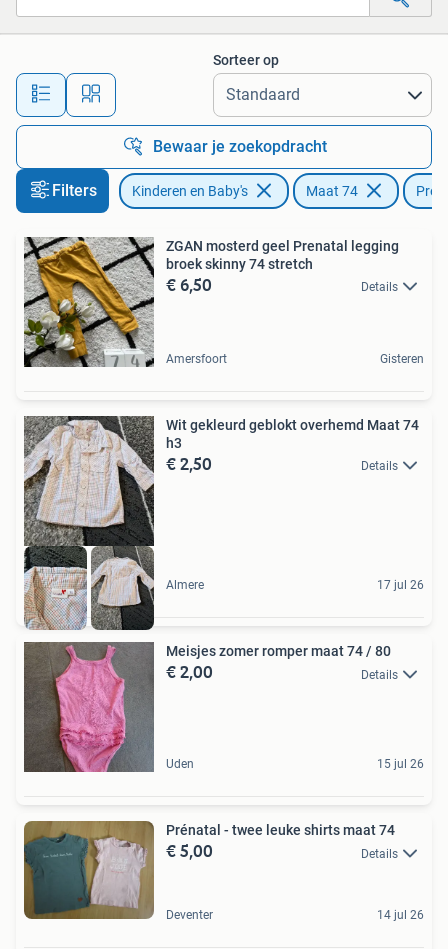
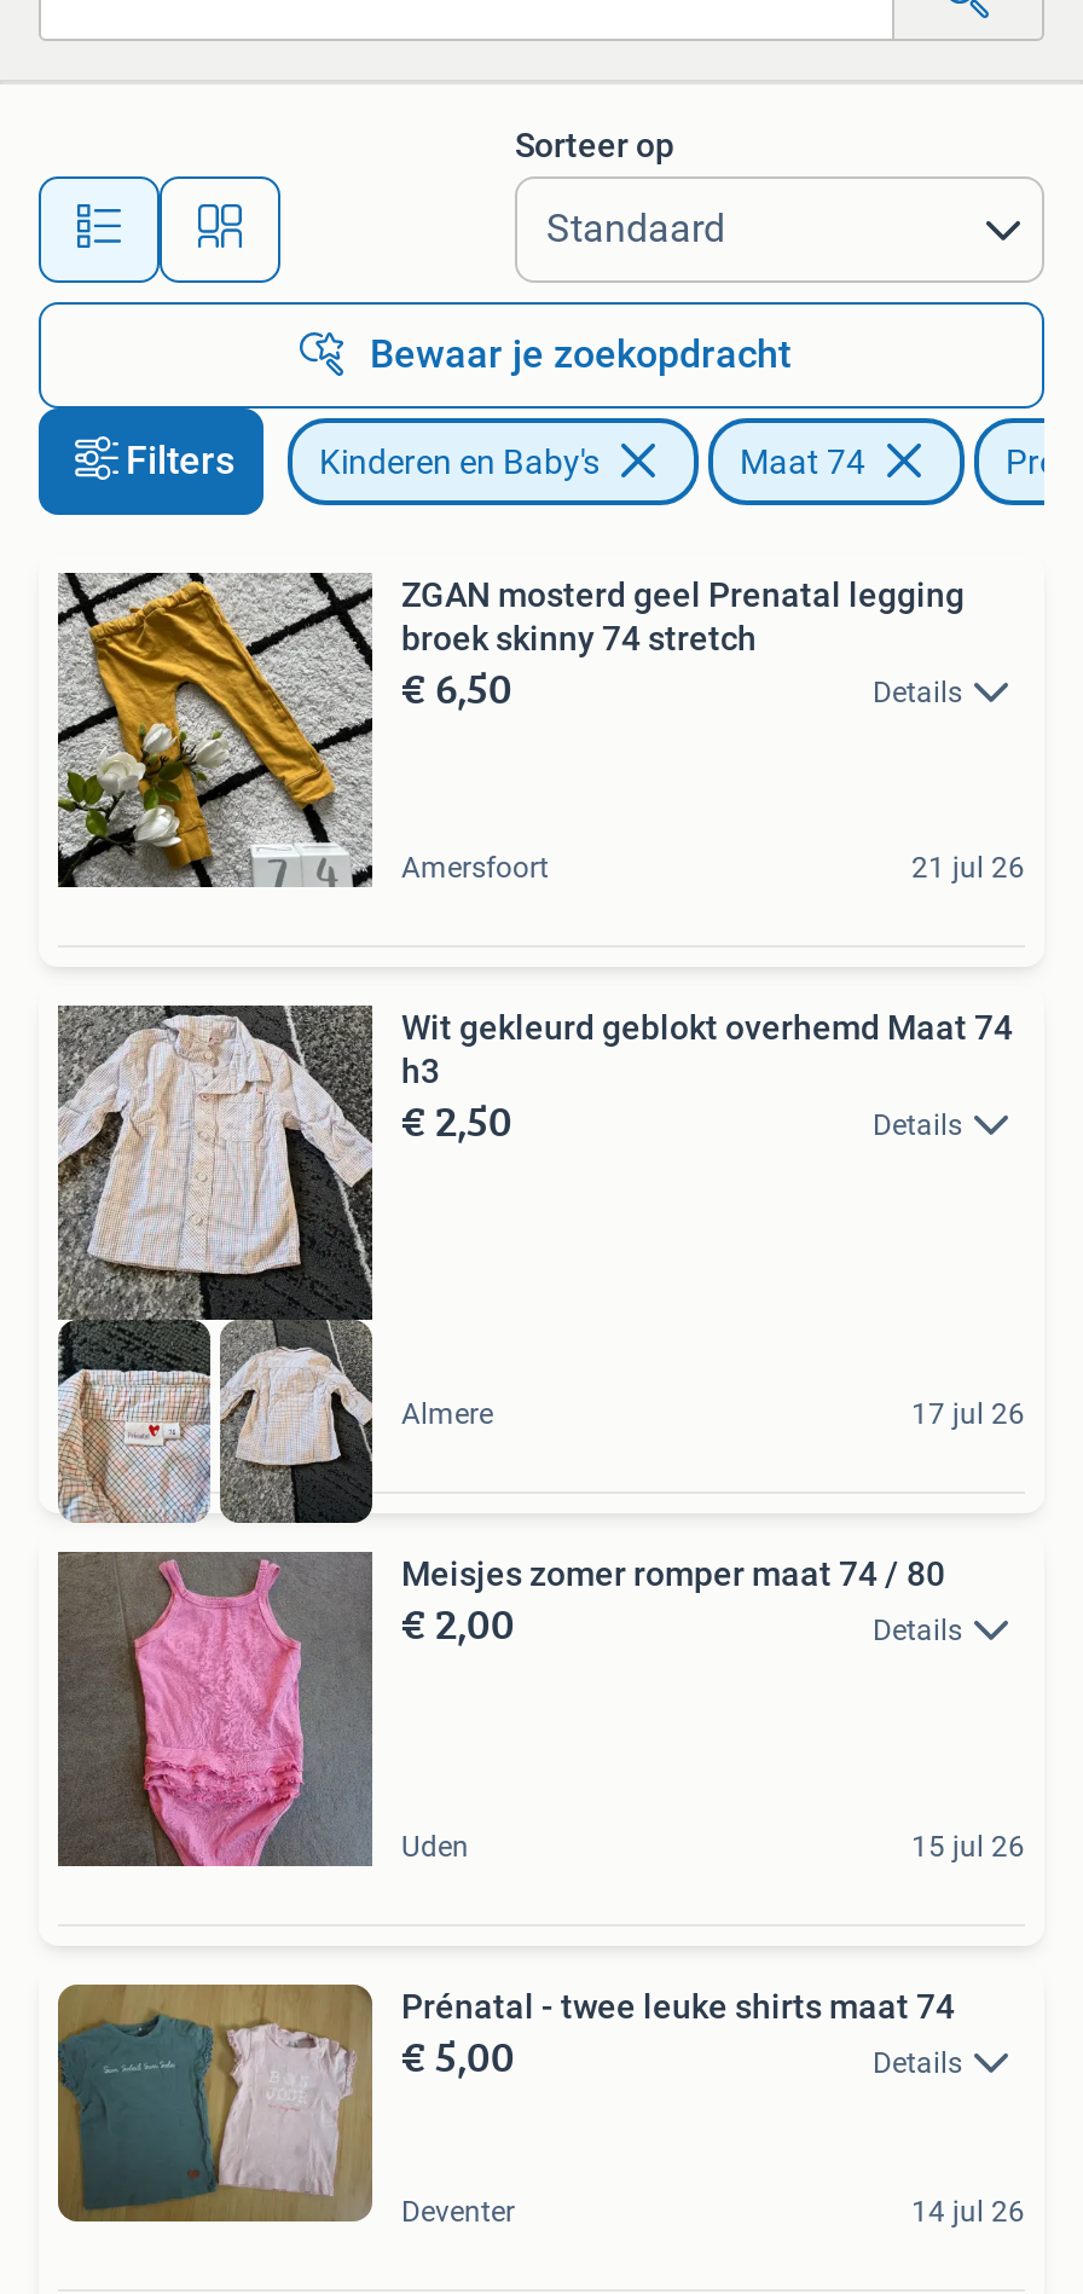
[380,352,424,366] Gisteren -> [911,851,1025,885] 21 jul 26

